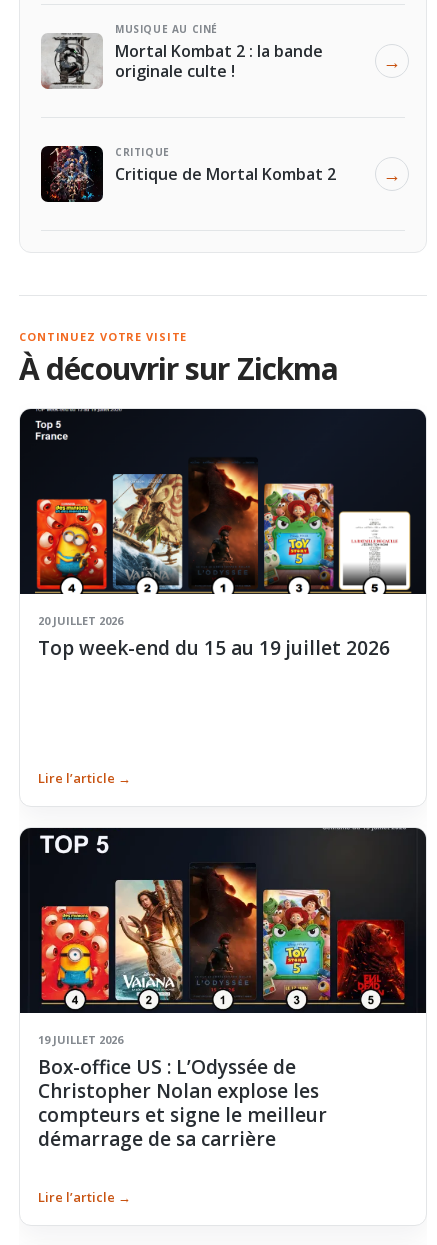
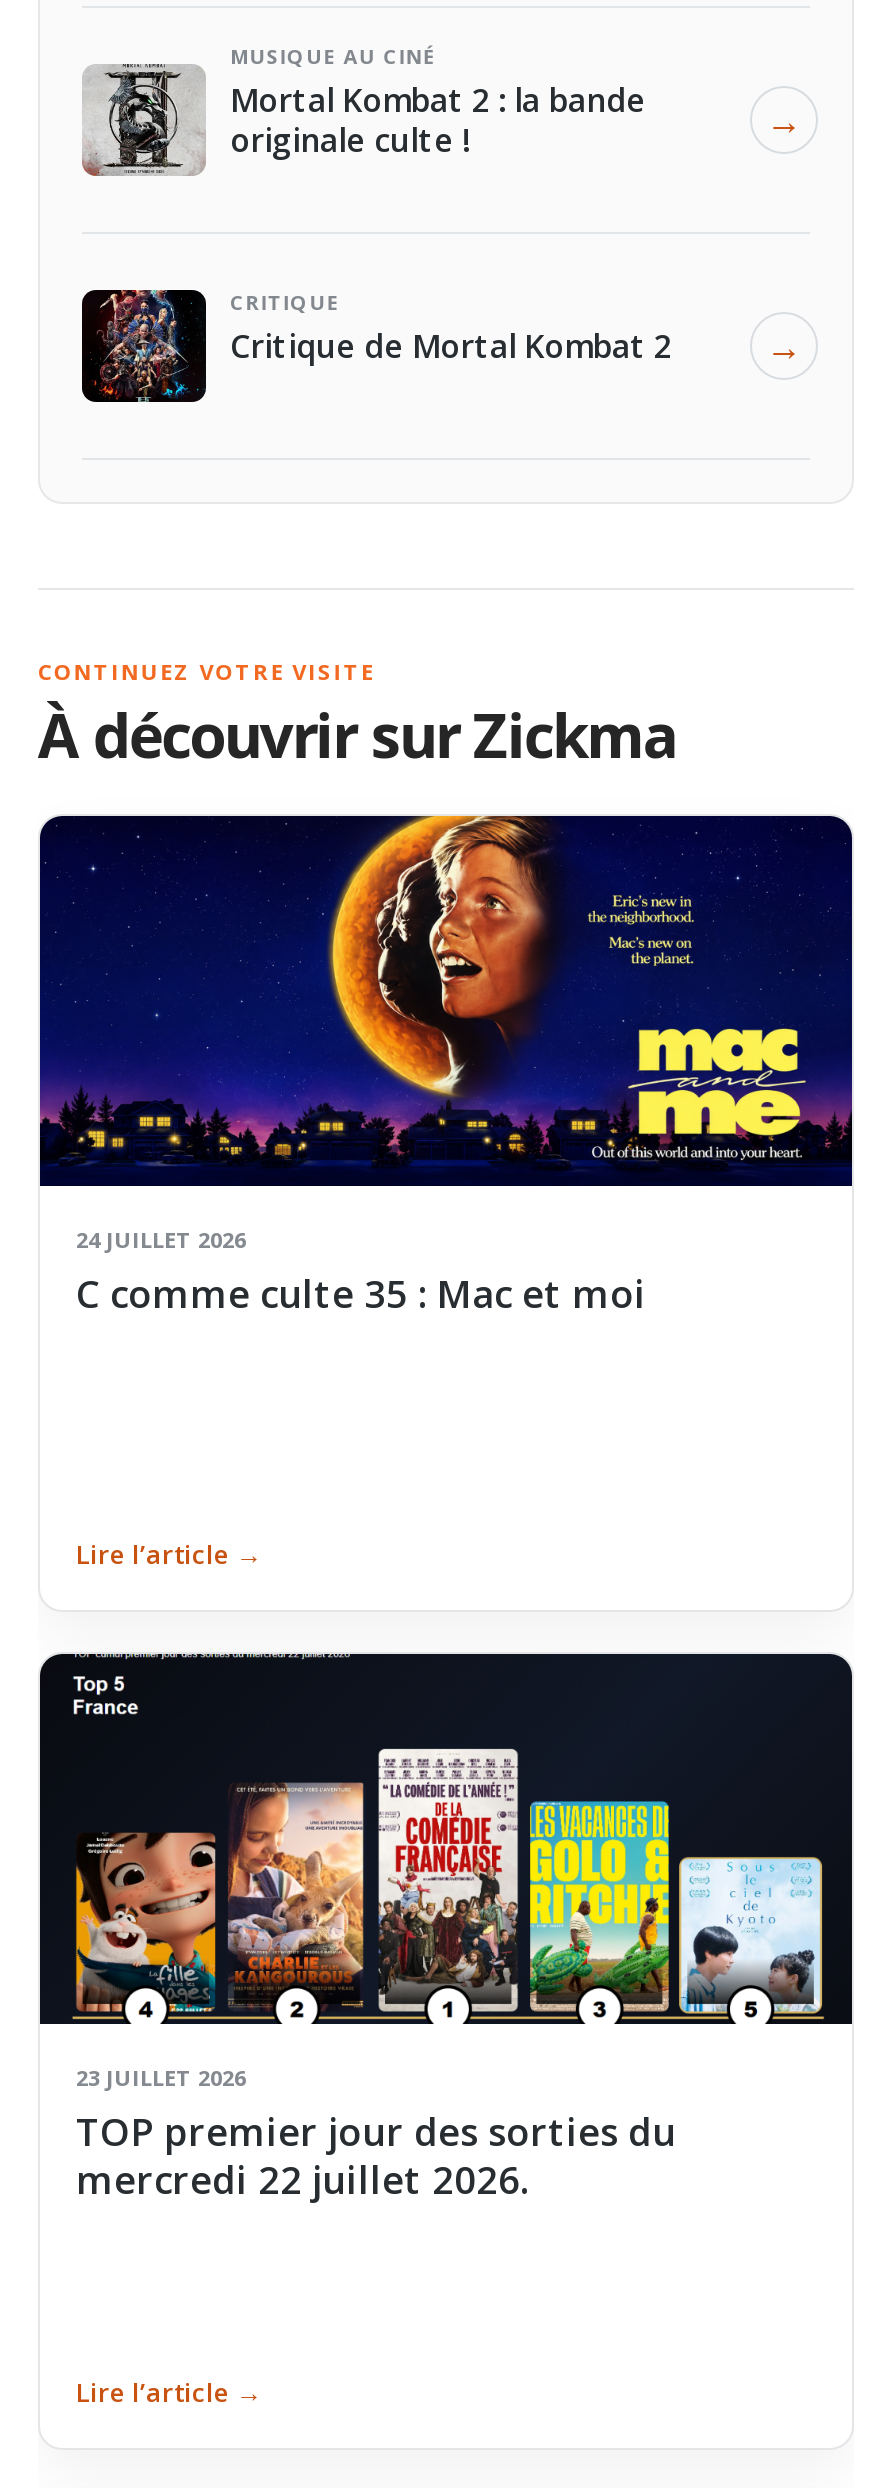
[19,408,426,661] [image] | 20 JUILLET 2026 | Top week-end du 15 au 19 juillet 2026 -> [38,814,852,1320] [image] | 24 JUILLET 2026 | C comme culte 35 : Mac et moi
[37,827,411,1152] [image] | 19 JUILLET 2026 | Box-office US : L’Odyssée de | Christopher Nolan explose les | compteurs et signe le meilleur | démarrage de sa carrière -> [72,1652,824,2206] [image] | 23 JUILLET 2026 | TOP premier jour des sorties du | mercredi 22 juillet 2026.

